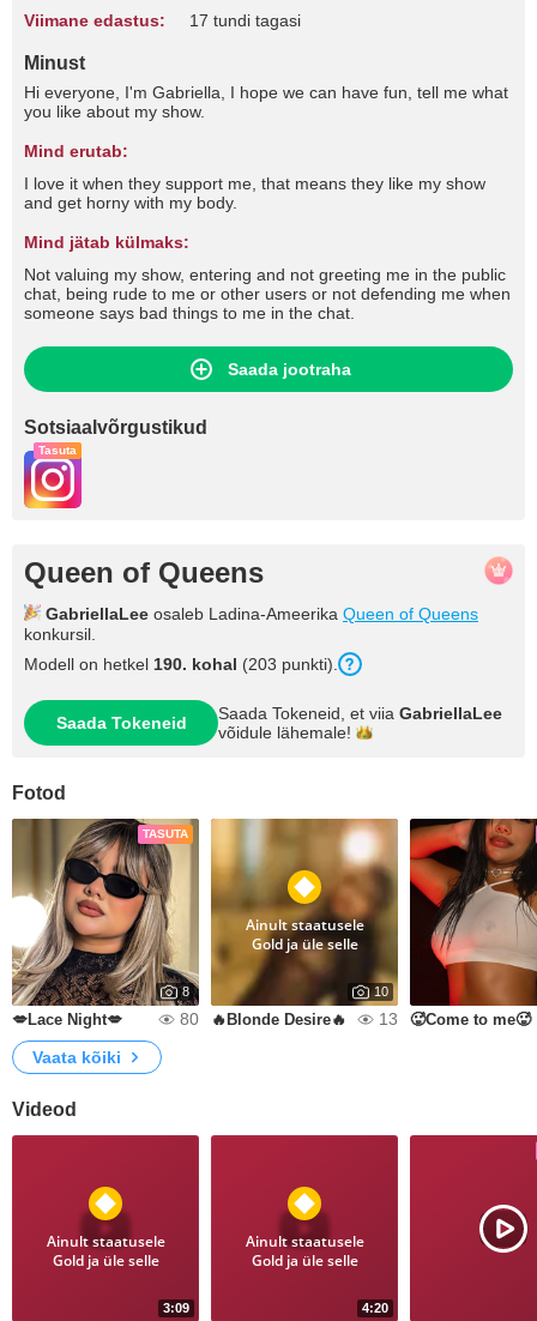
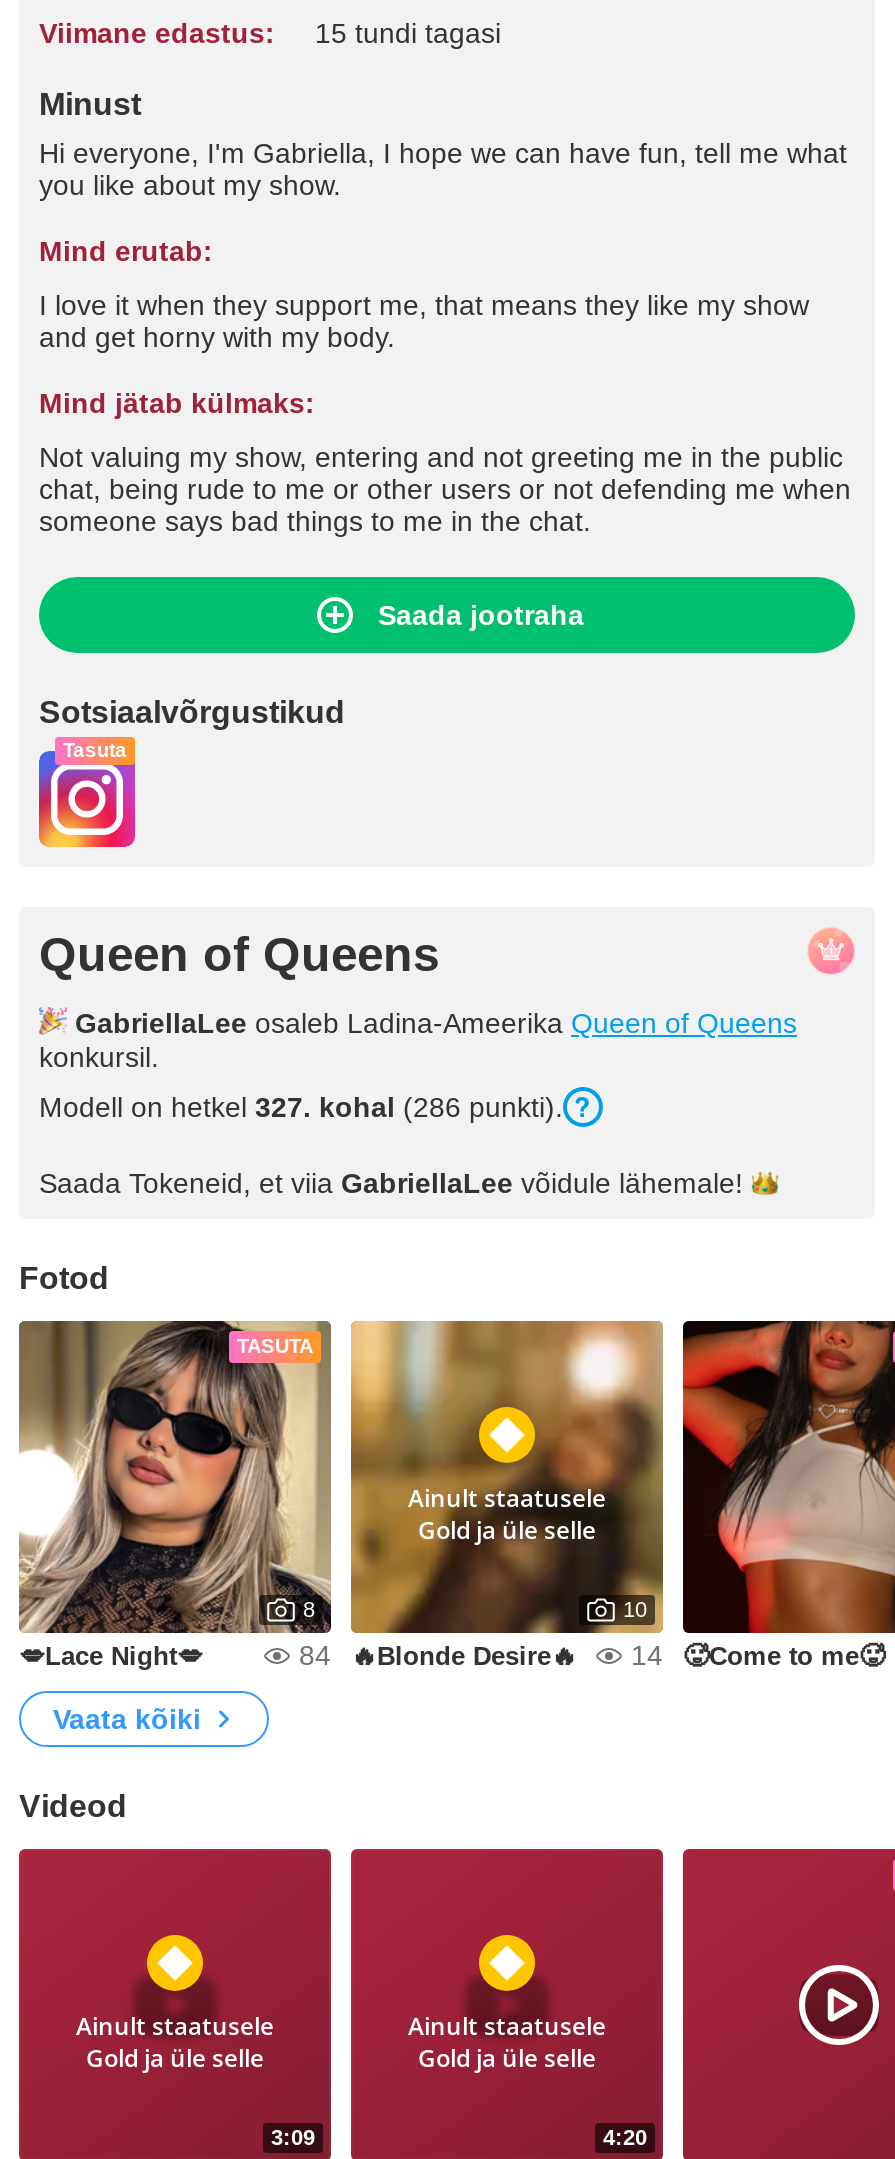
[24,11,301,30] Viimane edastus: 17 tundi tagasi -> [39,17,501,49] Viimane edastus: 15 tundi tagasi
[24,655,338,674] Modell on hetkel 190. kohal (203 punkti). -> [39,1091,563,1123] Modell on hetkel 327. kohal (286 punkti).
[56,704,502,742] Saada Tokeneid | Saada Tokeneid, et viia GabriellaLee | võidule lähemale! -> [39,1167,743,1199] Saada Tokeneid, et viia GabriellaLee võidule lähemale!
[180,1009,199,1029] 80 -> [299,1639,331,1671] 84
[379,1009,398,1029] 13 -> [631,1639,663,1671] 14

